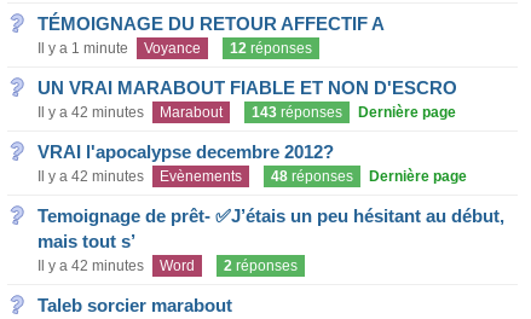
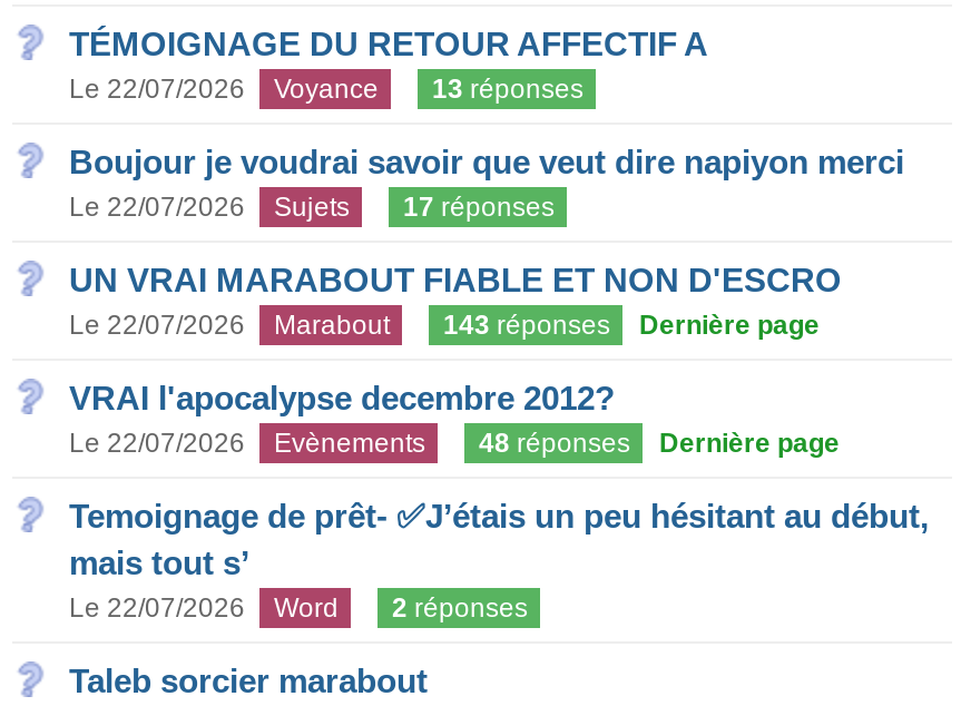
[38,40,132,57] Il y a 1 minute -> [69,73,251,105] Le 22/07/2026
[230,40,313,57] 12 réponses -> [69,73,904,223] 13 réponses | Boujour je voudrai savoir que veut dire napiyon merci | Le 22/07/2026 | Sujets | 17 réponses
[38,104,456,121] Il y a 42 minutes Marabout 143 réponses Dernière page -> [69,310,819,341] Le 22/07/2026 Marabout 143 réponses Dernière page
[38,168,467,185] Il y a 42 minutes Evènements 48 réponses Dernière page -> [69,428,839,459] Le 22/07/2026 Evènements 48 réponses Dernière page
[38,257,298,274] Il y a 42 minutes Word 2 réponses -> [69,592,528,624] Le 22/07/2026 Word 2 réponses

